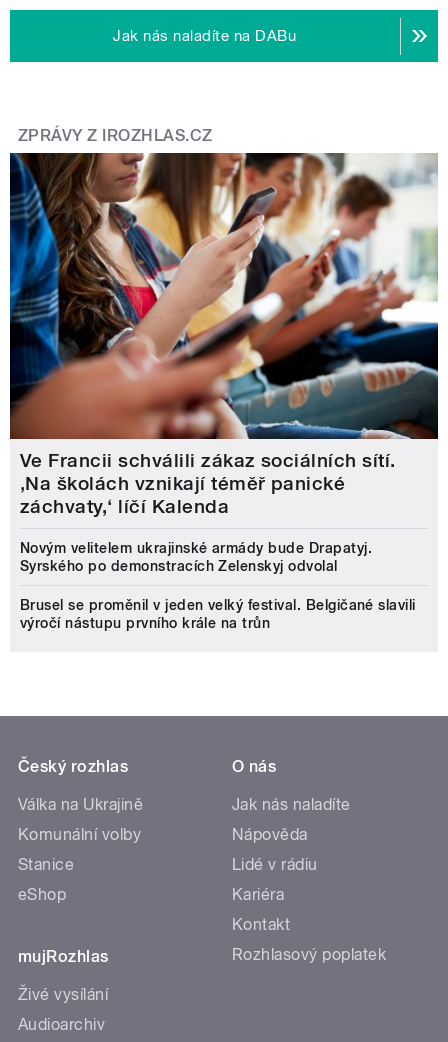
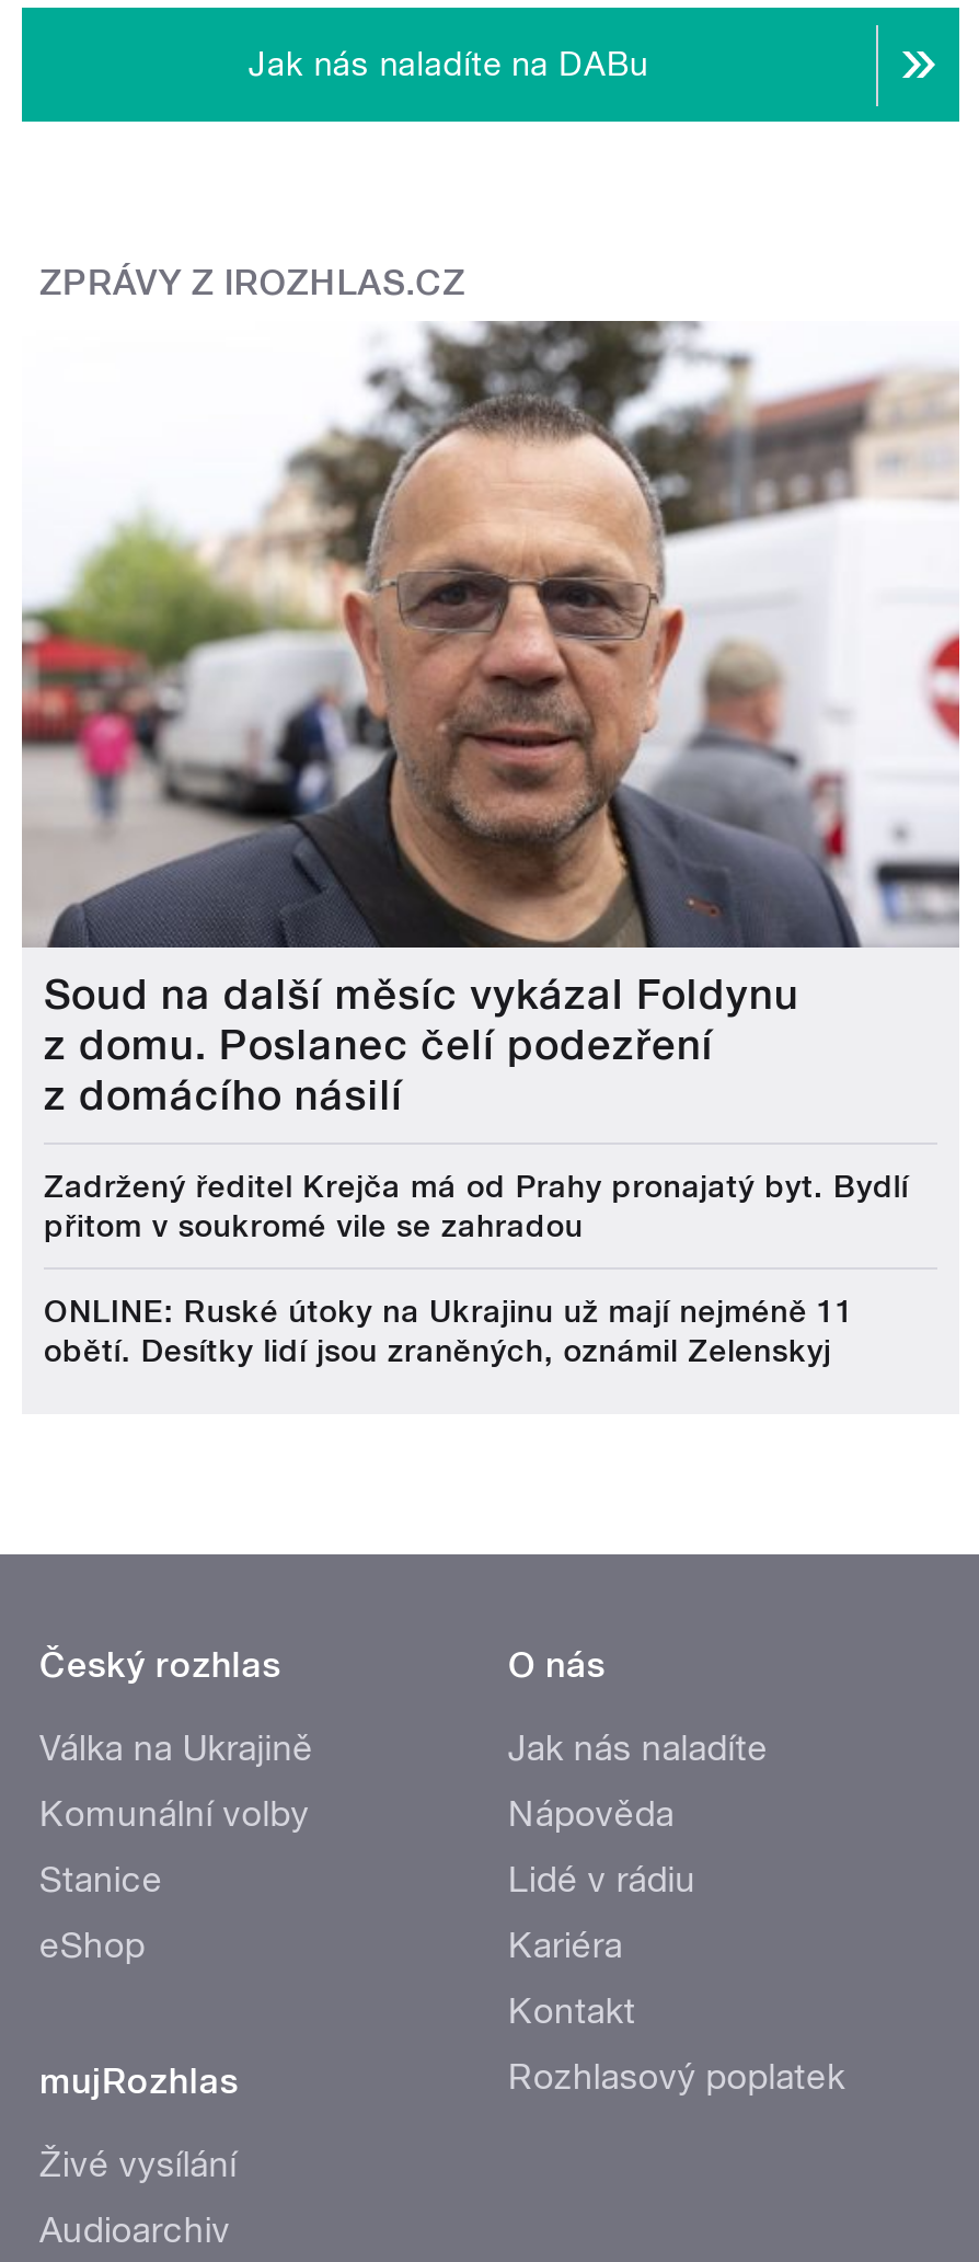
[9,152,439,518] [image] | Ve Francii schválili zákaz sociálních sítí. | ‚Na školách vznikají téměř panické | záchvaty,‘ líčí Kalenda -> [20,321,961,1120] [image] | Soud na další měsíc vykázal Foldynu | z domu. Poslanec čelí podezření | z domácího násilí
[20,540,372,574] Novým velitelem ukrajinské armády bude Drapatyj. | Syrského po demonstracích Zelenskyj odvolal -> [44,1168,909,1243] Zadržený ředitel Krejča má od Prahy pronajatý byt. Bydlí | přitom v soukromé vile se zahradou
[20,597,416,631] Brusel se proměnil v jeden velký festival. Belgičané slavili | výročí nástupu prvního krále na trůn -> [44,1293,854,1368] ONLINE: Ruské útoky na Ukrajinu už mají nejméně 11 | obětí. Desítky lidí jsou zraněných, oznámil Zelenskyj

